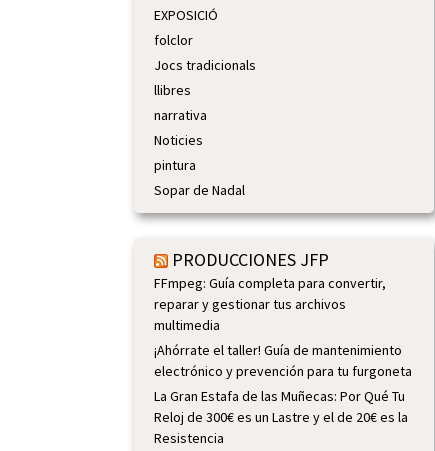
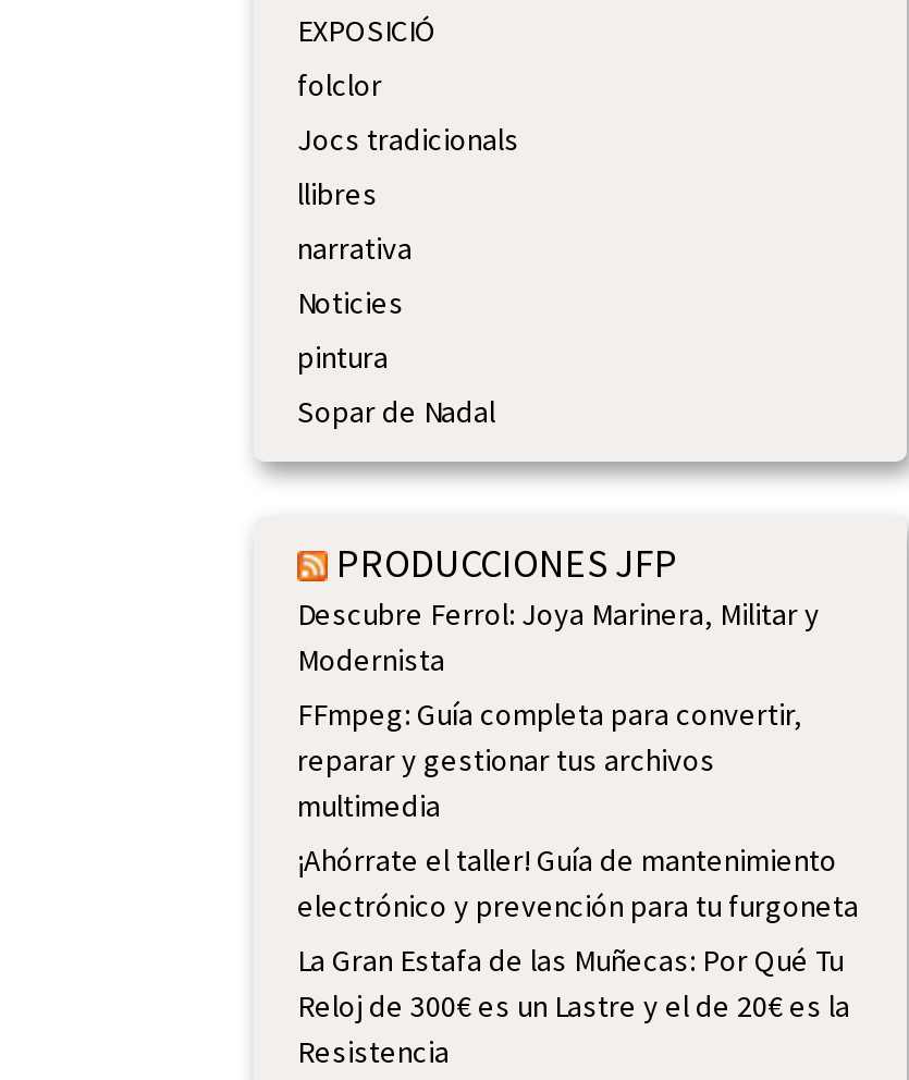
none -> [297,594,820,679] Descubre Ferrol: Joya Marinera, Militar y | Modernista

